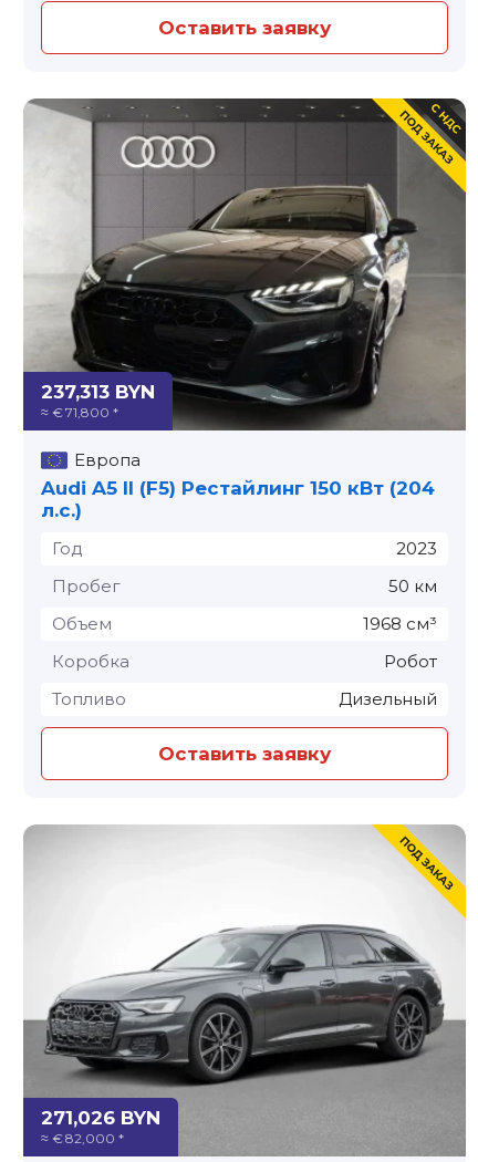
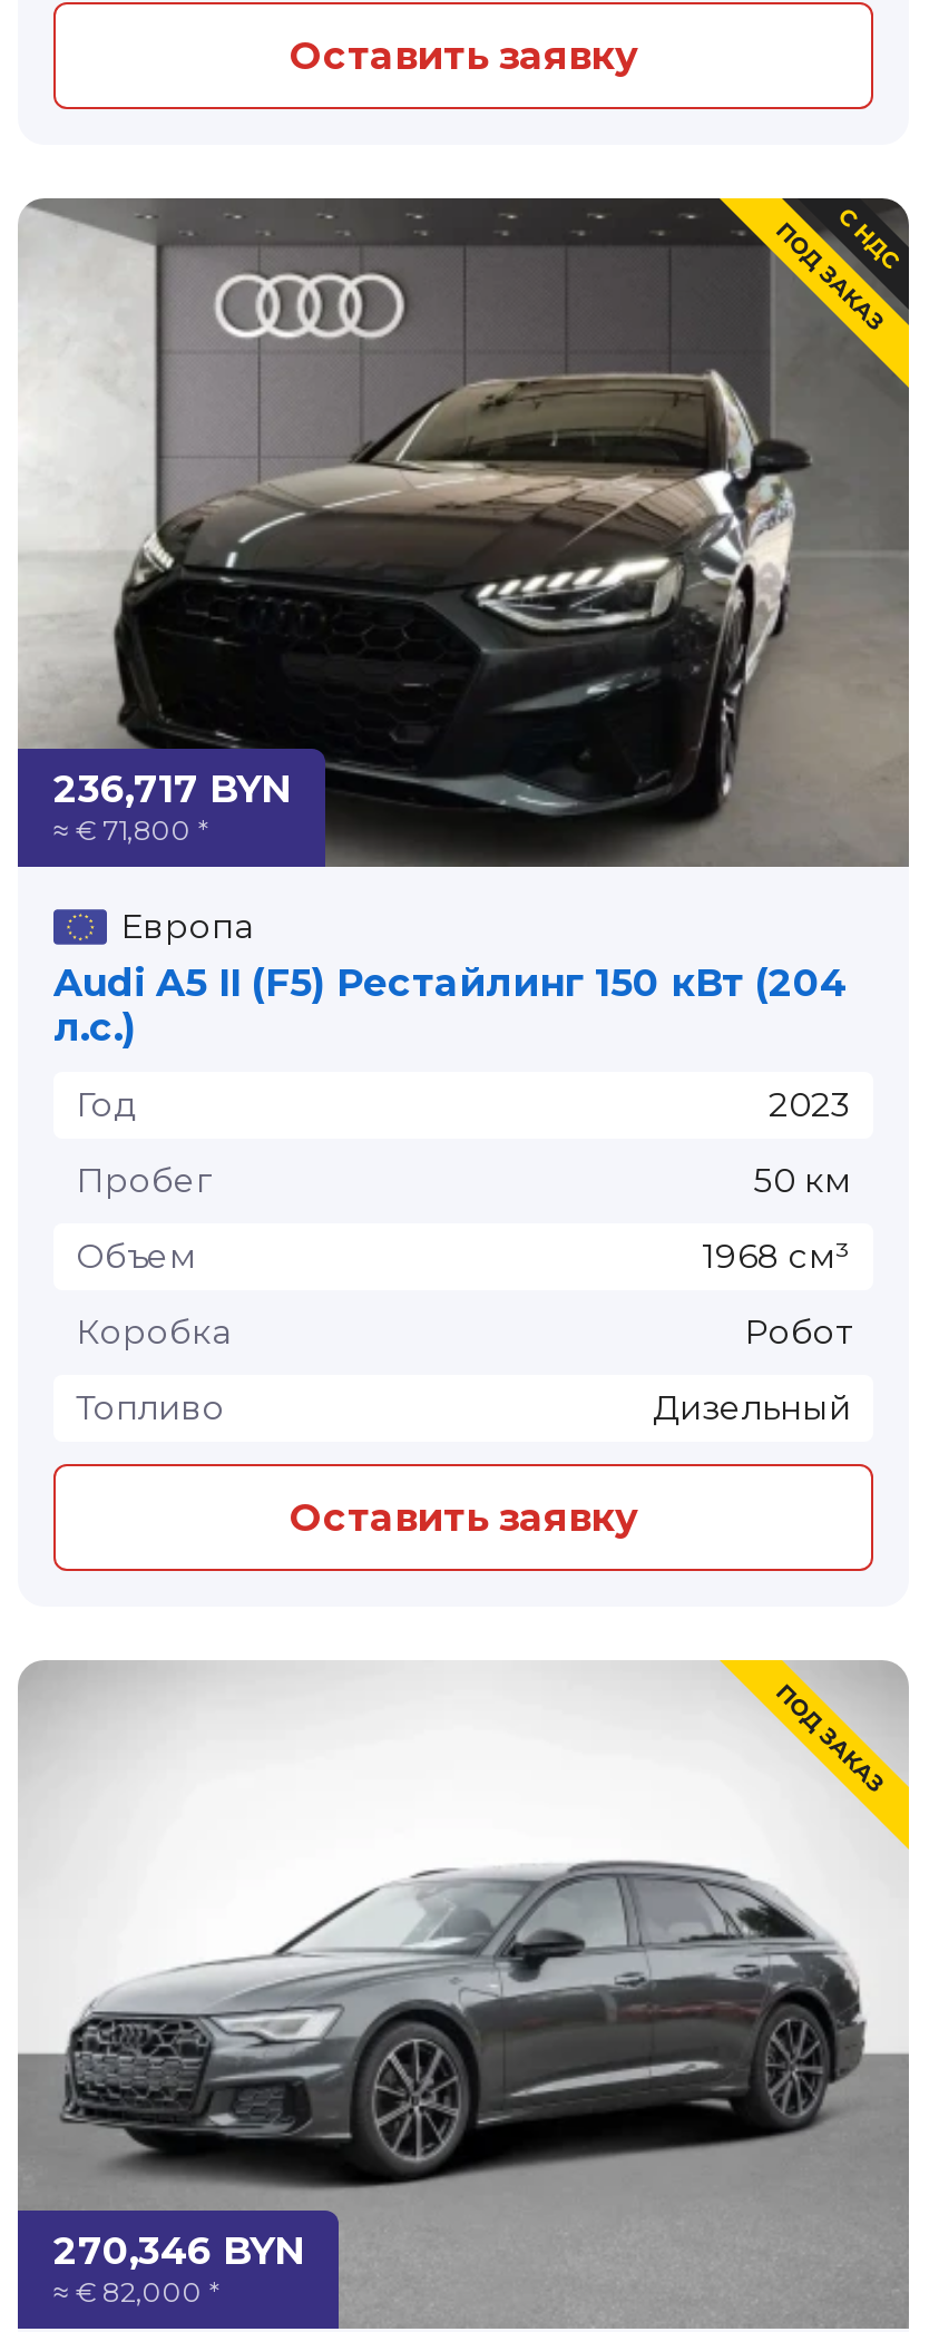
[41,381,155,403] 237,313 BYN -> [53,767,290,811] 236,717 BYN
[41,1107,160,1129] 271,026 BYN -> [53,2228,303,2273] 270,346 BYN

